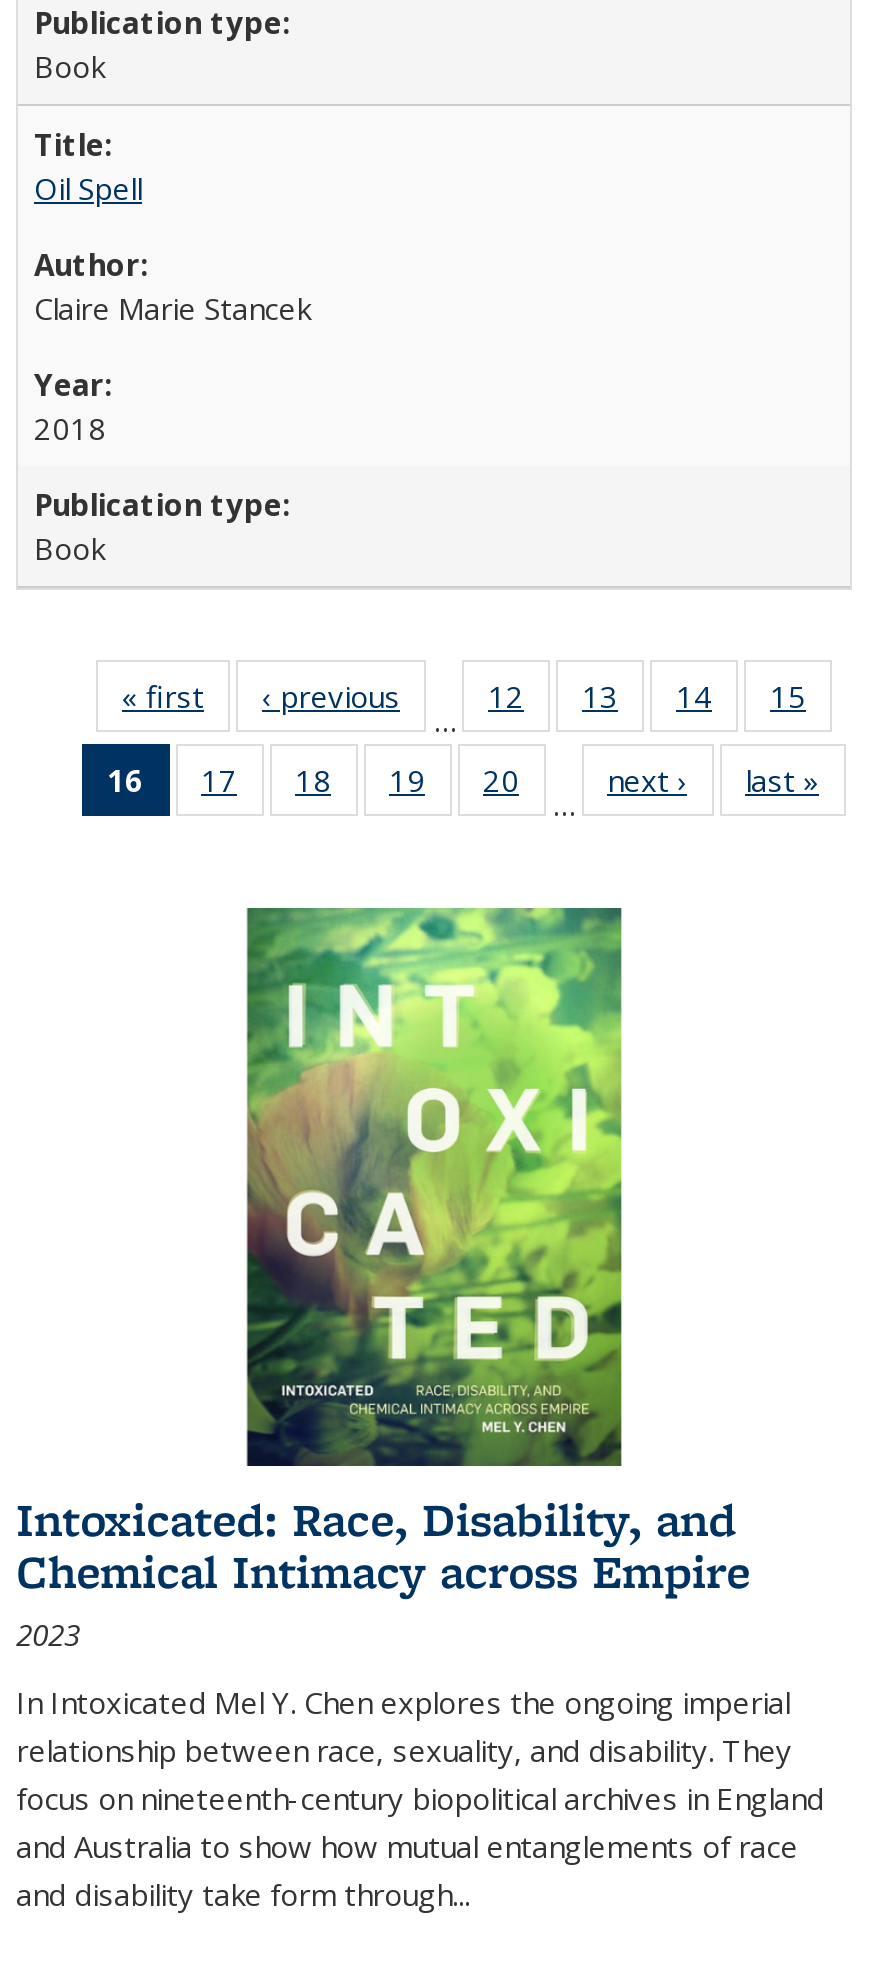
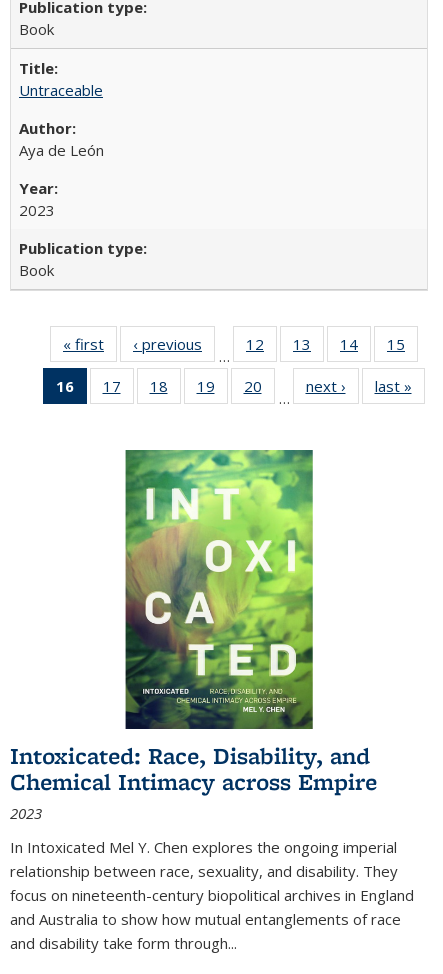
[34,168,142,208] Oil Spell -> [19,80,103,100] Untraceable
[34,288,310,328] Claire Marie Stancek -> [19,140,104,160] Aya de León
[34,408,106,448] 2018 -> [19,200,55,220] 2023

